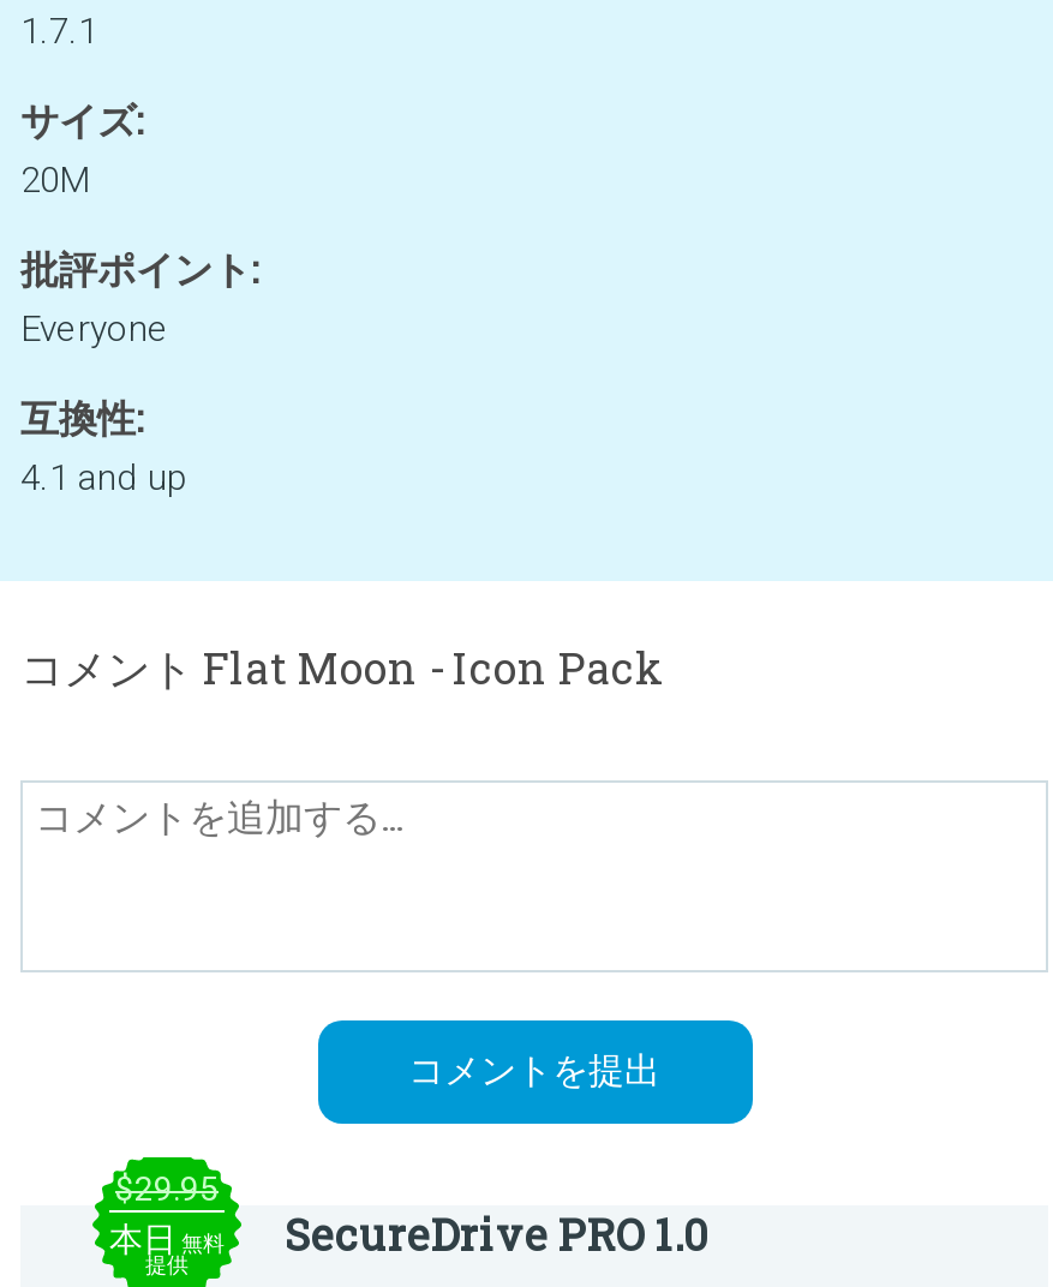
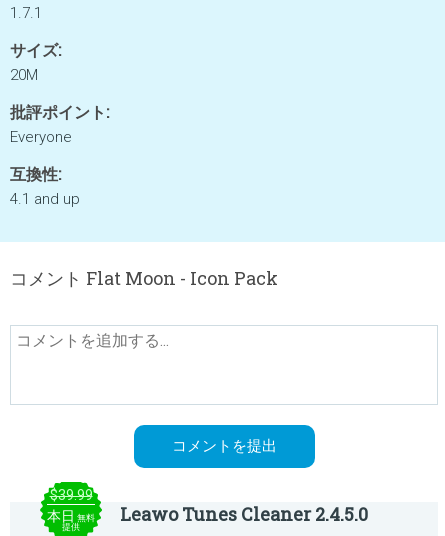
[115,1169,219,1208] $29.95 -> [49,487,92,503] $39.99
[285,1205,707,1263] SecureDrive PRO 1.0 -> [120,502,368,526] Leawo Tunes Cleaner 2.4.5.0

